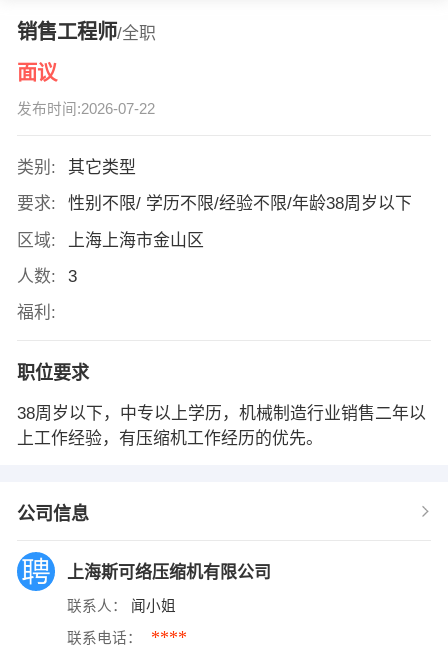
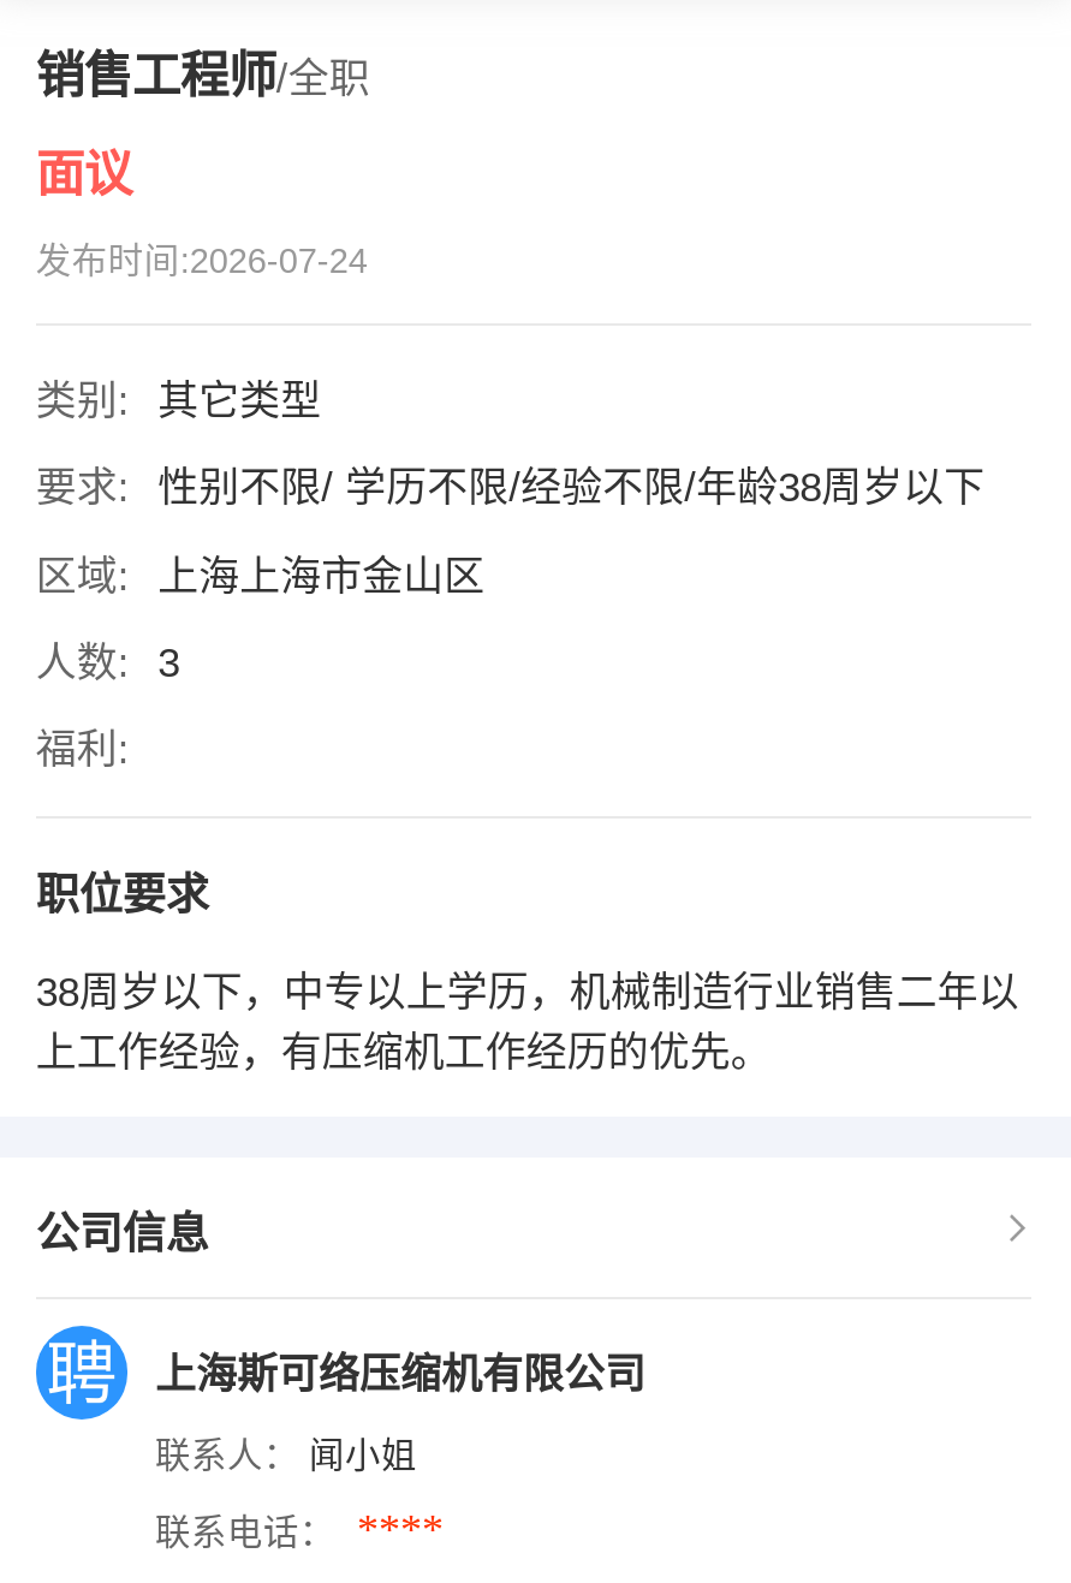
[17,101,155,117] 发布时间:2026-07-22 -> [36,242,368,281] 发布时间:2026-07-24

